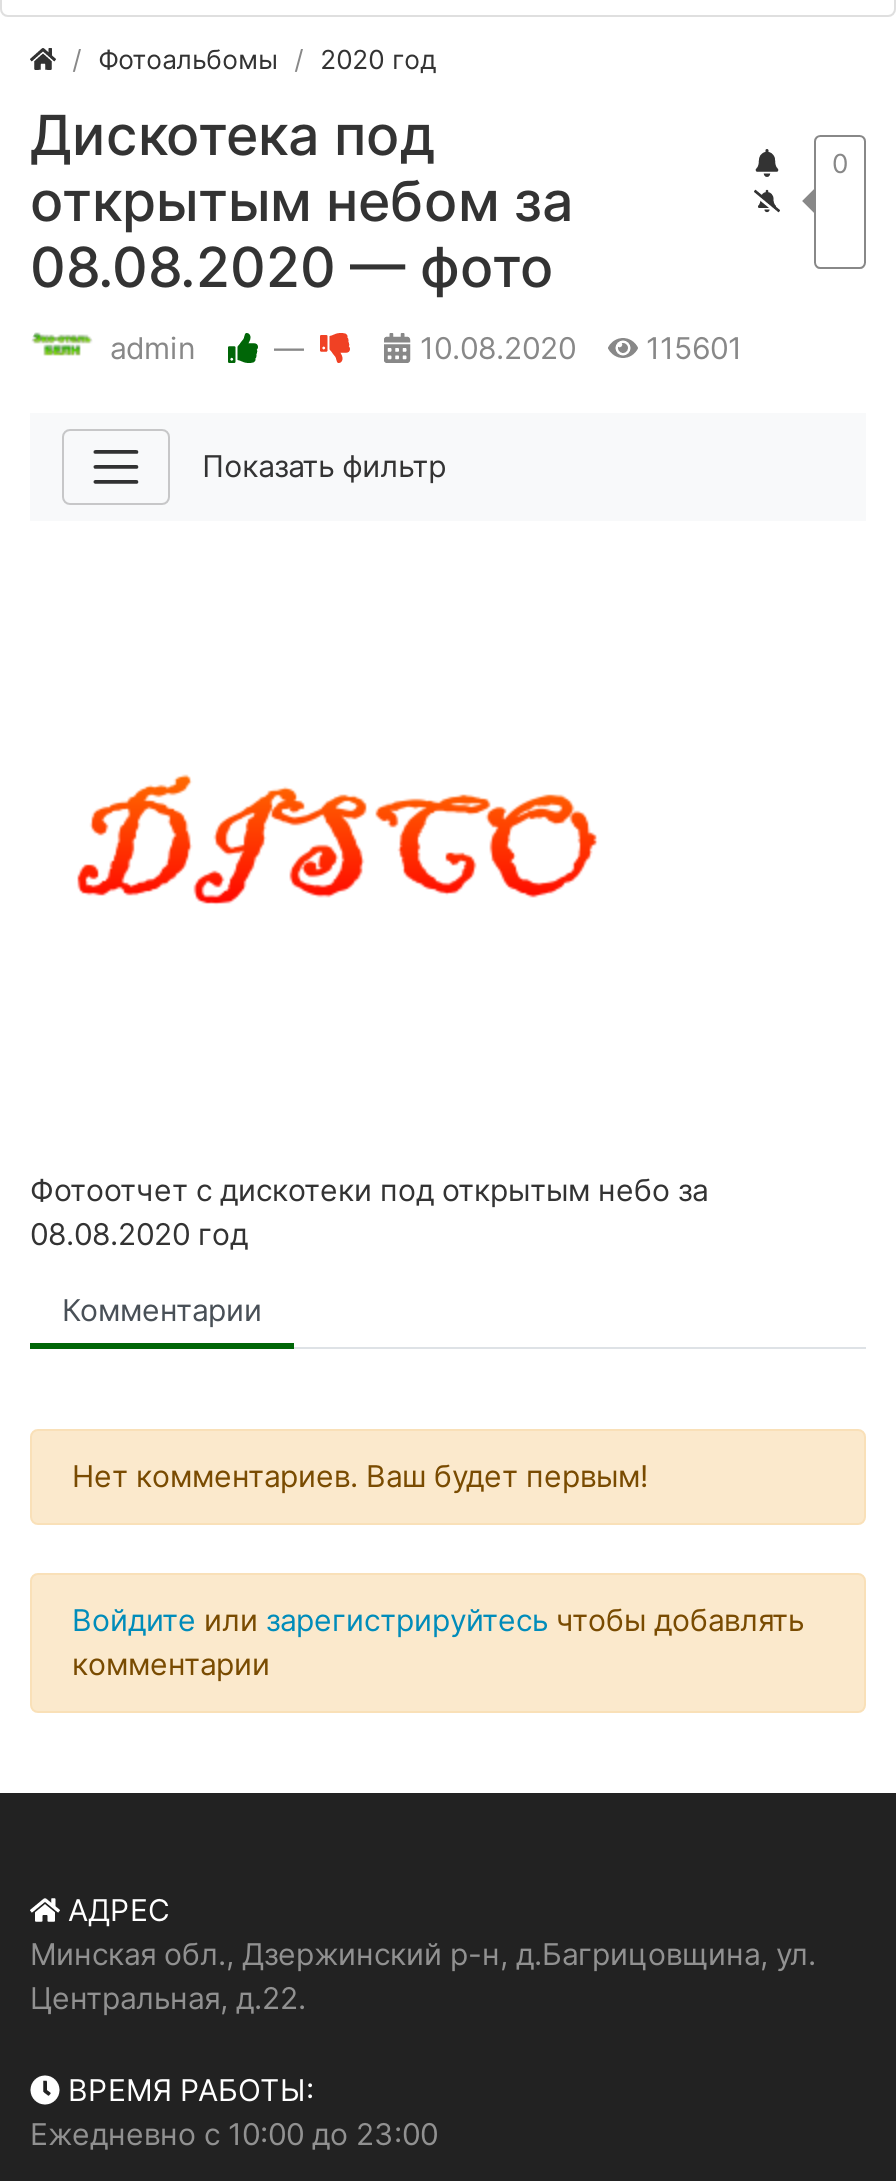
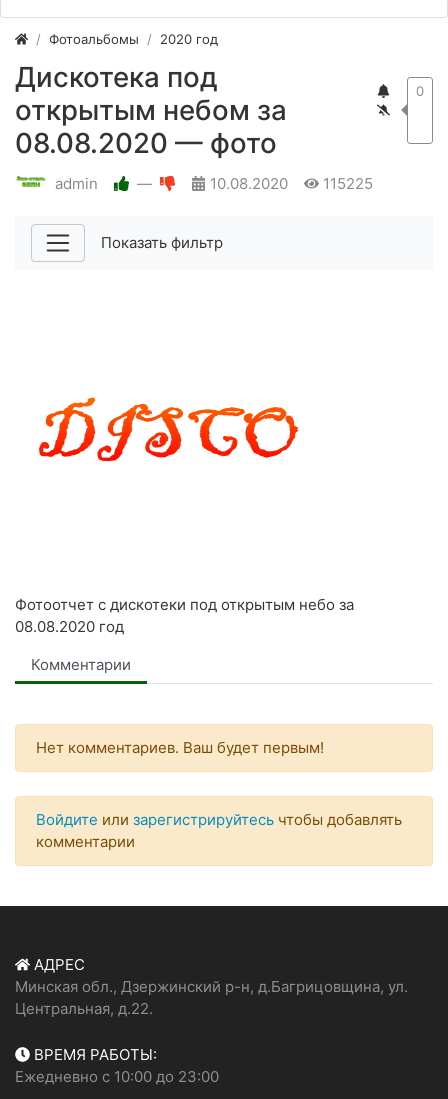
[420,329,742,367] 10.08.2020 115601 -> [210,174,373,193] 10.08.2020 115225

